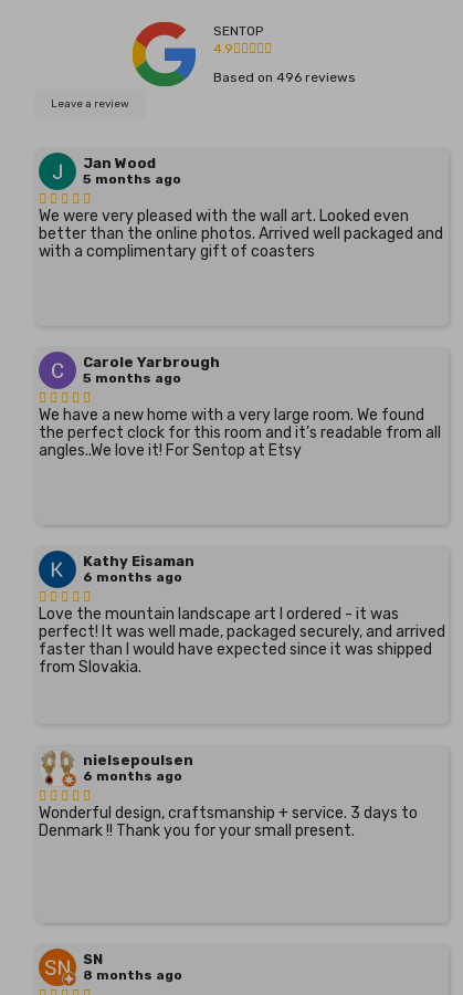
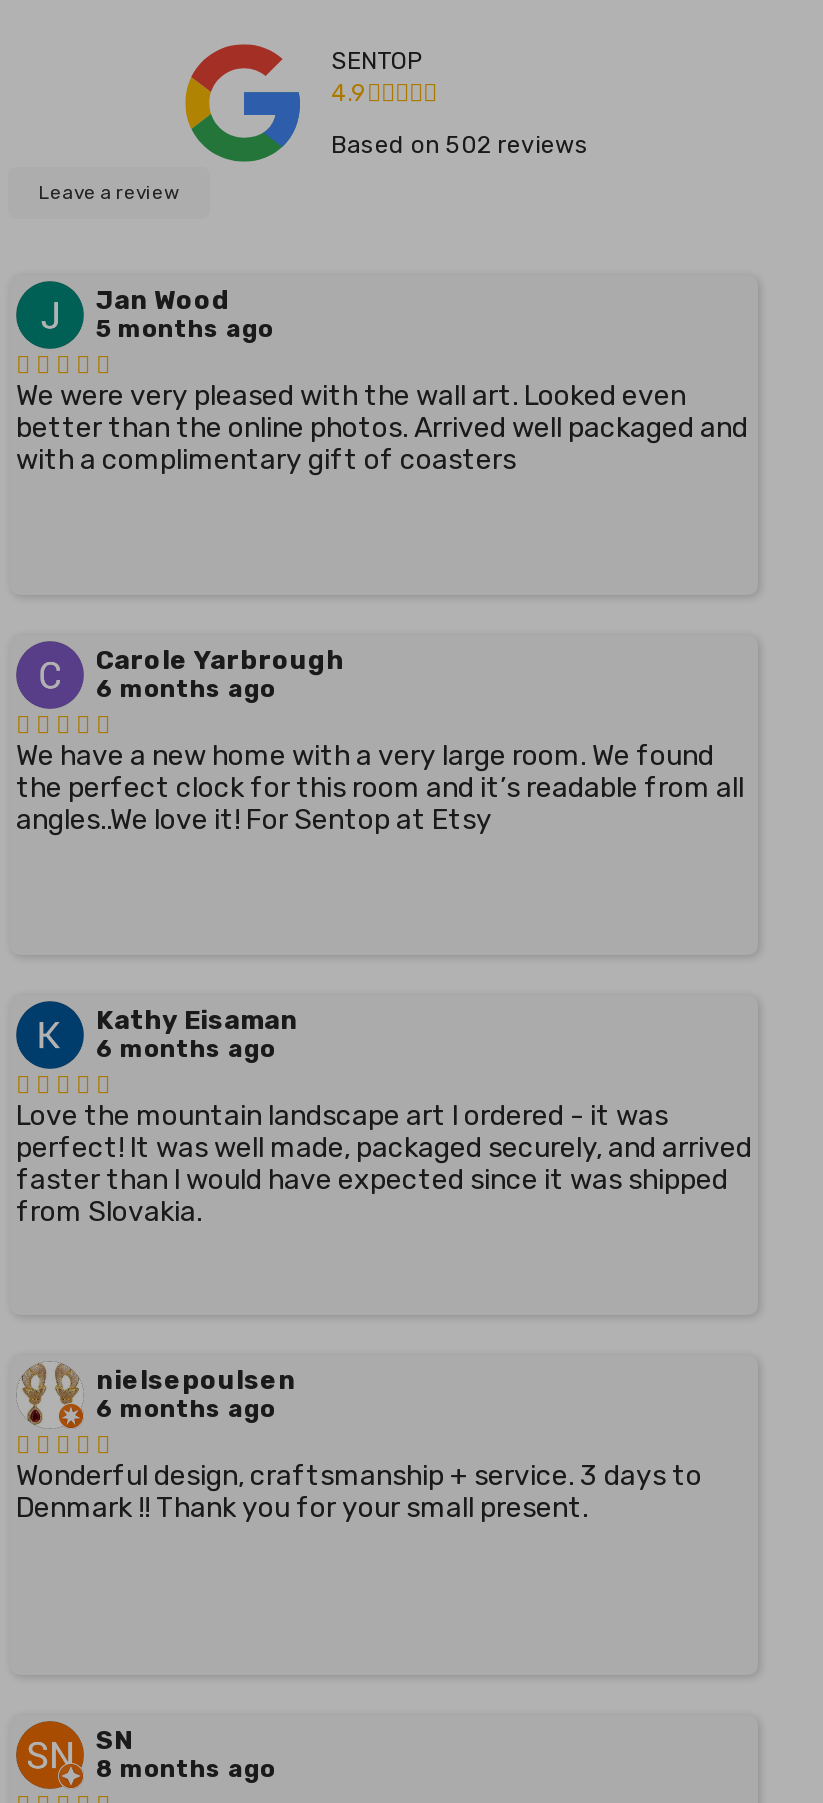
[213,70,355,85] Based on 496 reviews -> [331,131,589,159] Based on 502 reviews
[83,370,181,386] 5 months ago -> [96,675,276,703] 6 months ago

